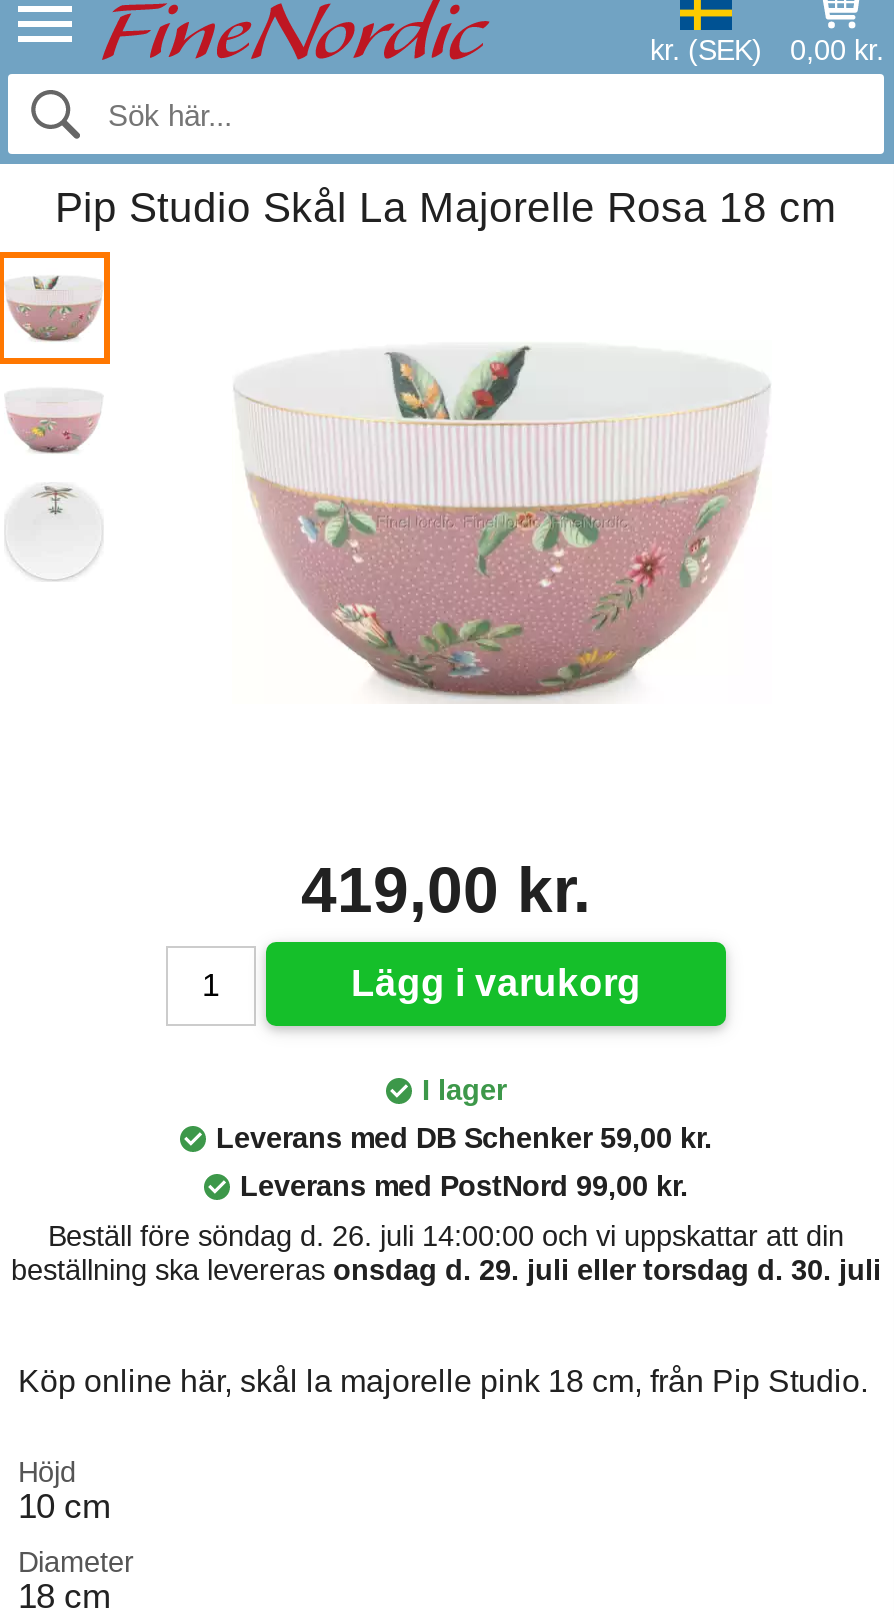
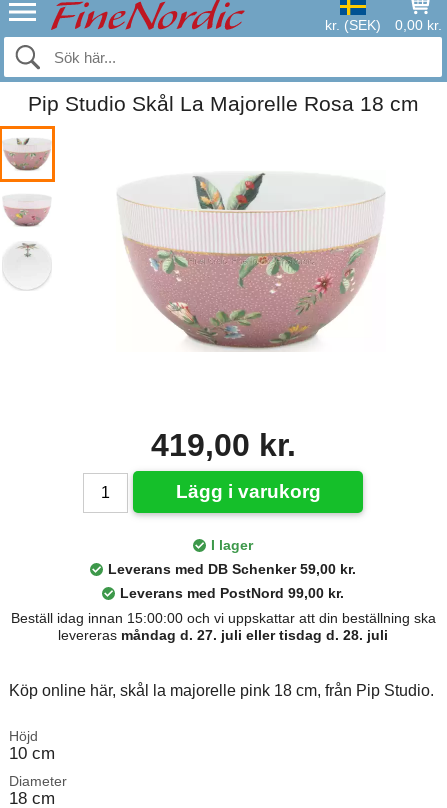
[11,1220,881,1286] Beställ före söndag d. 26. juli 14:00:00 och vi uppskattar att din | beställning ska levereras onsdag d. 29. juli eller torsdag d. 30. juli -> [10,610,435,643] Beställ idag innan 15:00:00 och vi uppskattar att din beställning ska | levereras måndag d. 27. juli eller tisdag d. 28. juli

